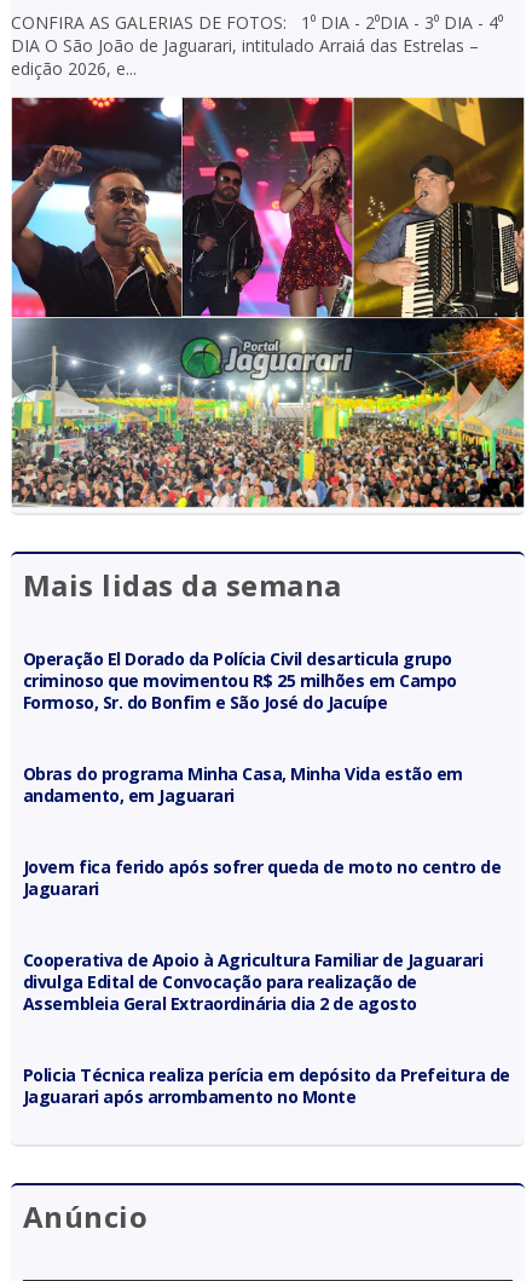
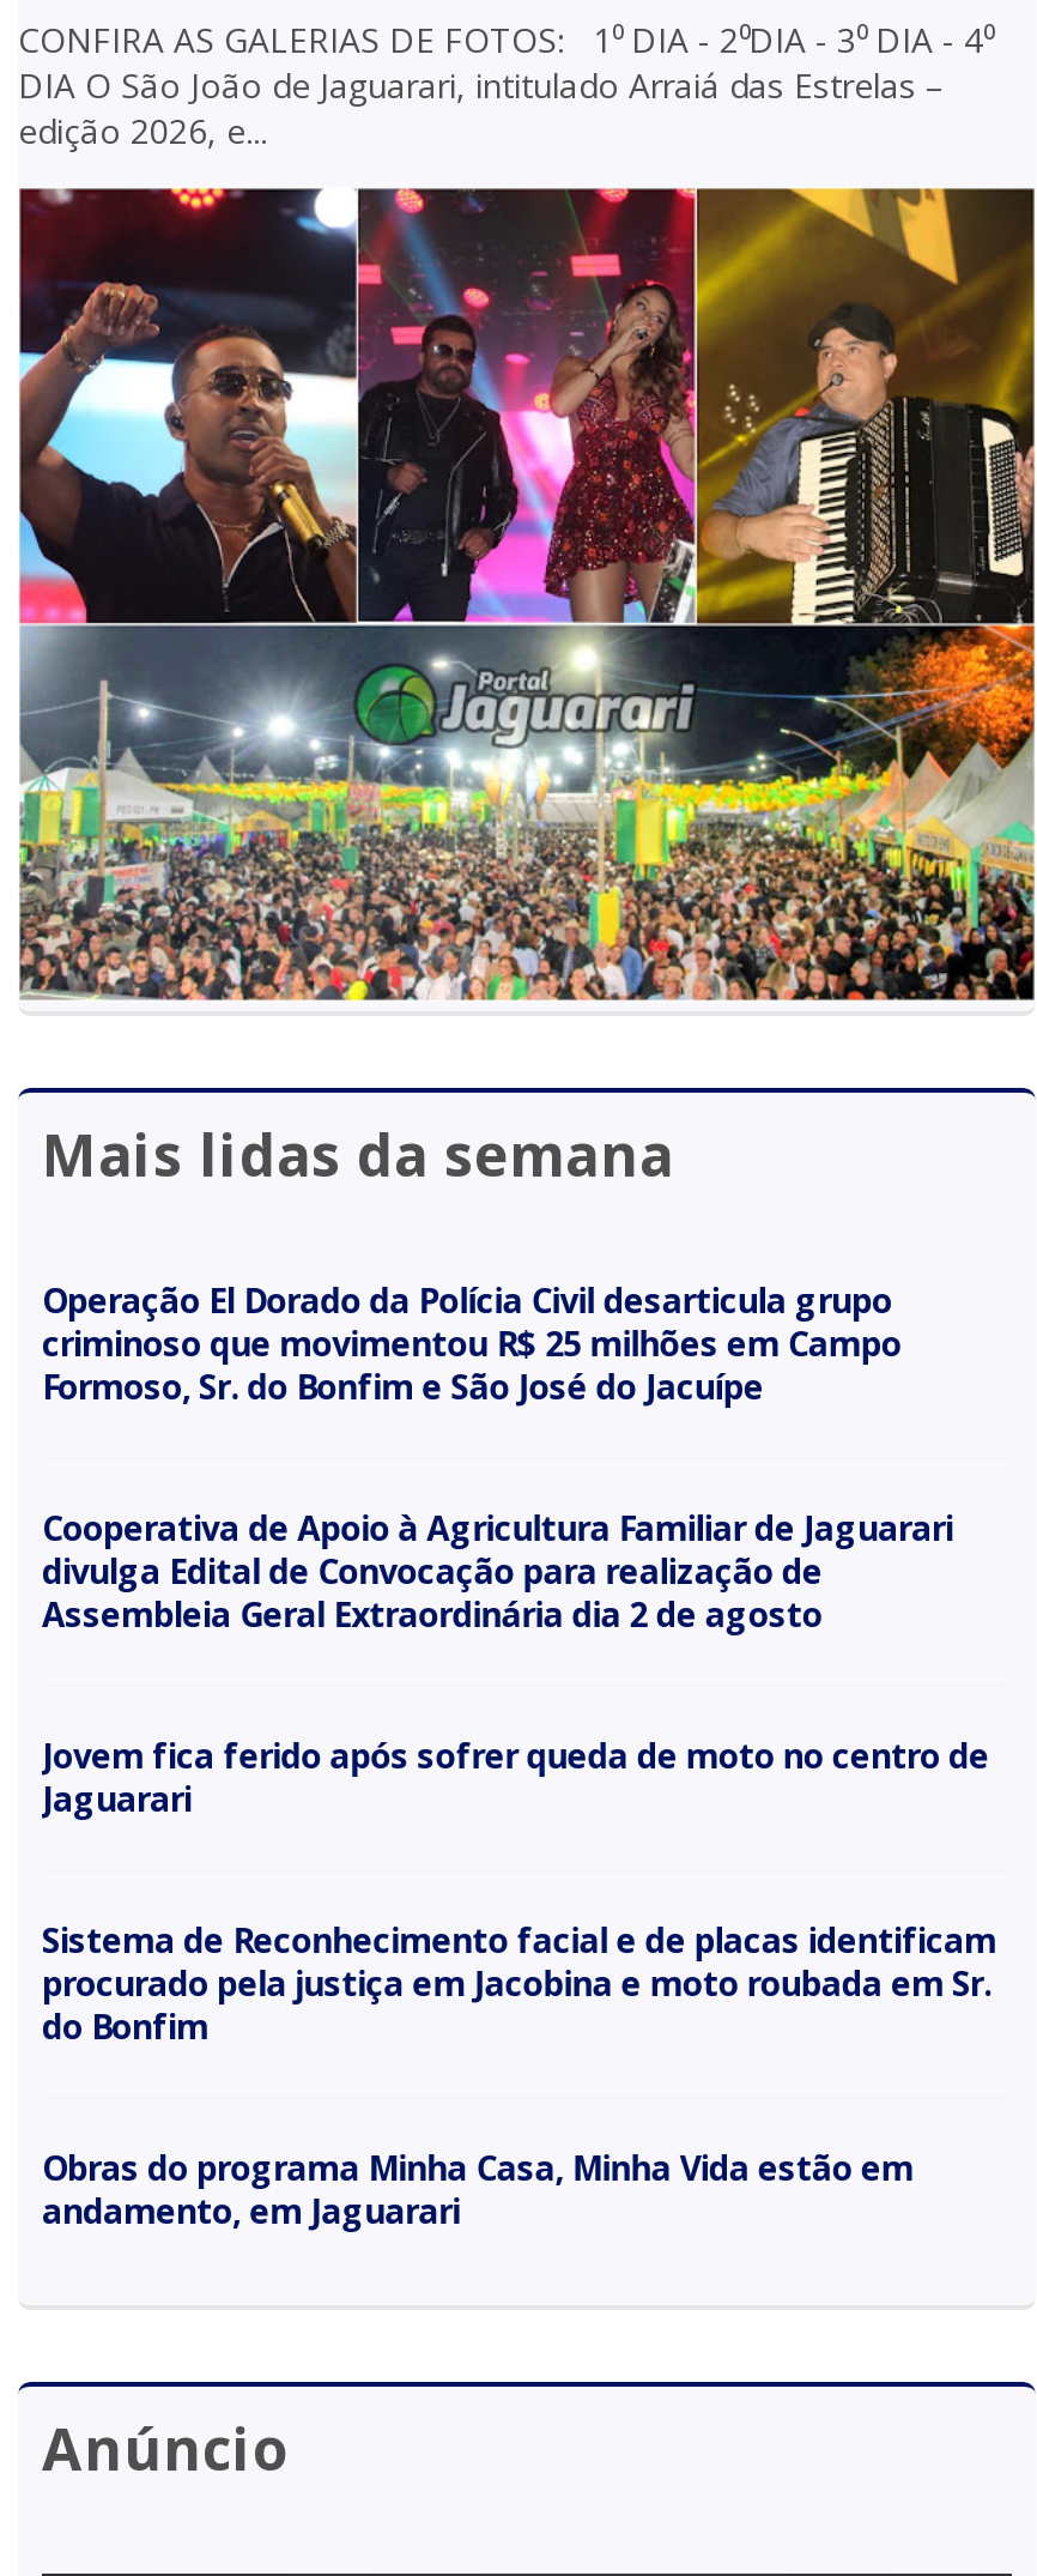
moved [23,762,501,900] -> [42,1733,989,2234]: Obras do programa Minha Casa, Minha Vida estão em | andamento, em Jaguarari | Jovem fica ferido após sofrer queda de moto no centro de | Jaguarari
moved [23,949,483,1015] -> [42,1505,953,1637]: Cooperativa de Apoio à Agricultura Familiar de Jaguarari | divulga Edital de Convocação para realização de | Assembleia Geral Extraordinária dia 2 de agosto
[23,1064,510,1108] Policia Técnica realiza perícia em depósito da Prefeitura de | Jaguarari após arrombamento no Monte -> [42,1918,996,2049] Sistema de Reconhecimento facial e de placas identificam | procurado pela justiça em Jacobina e moto roubada em Sr. | do Bonfim

